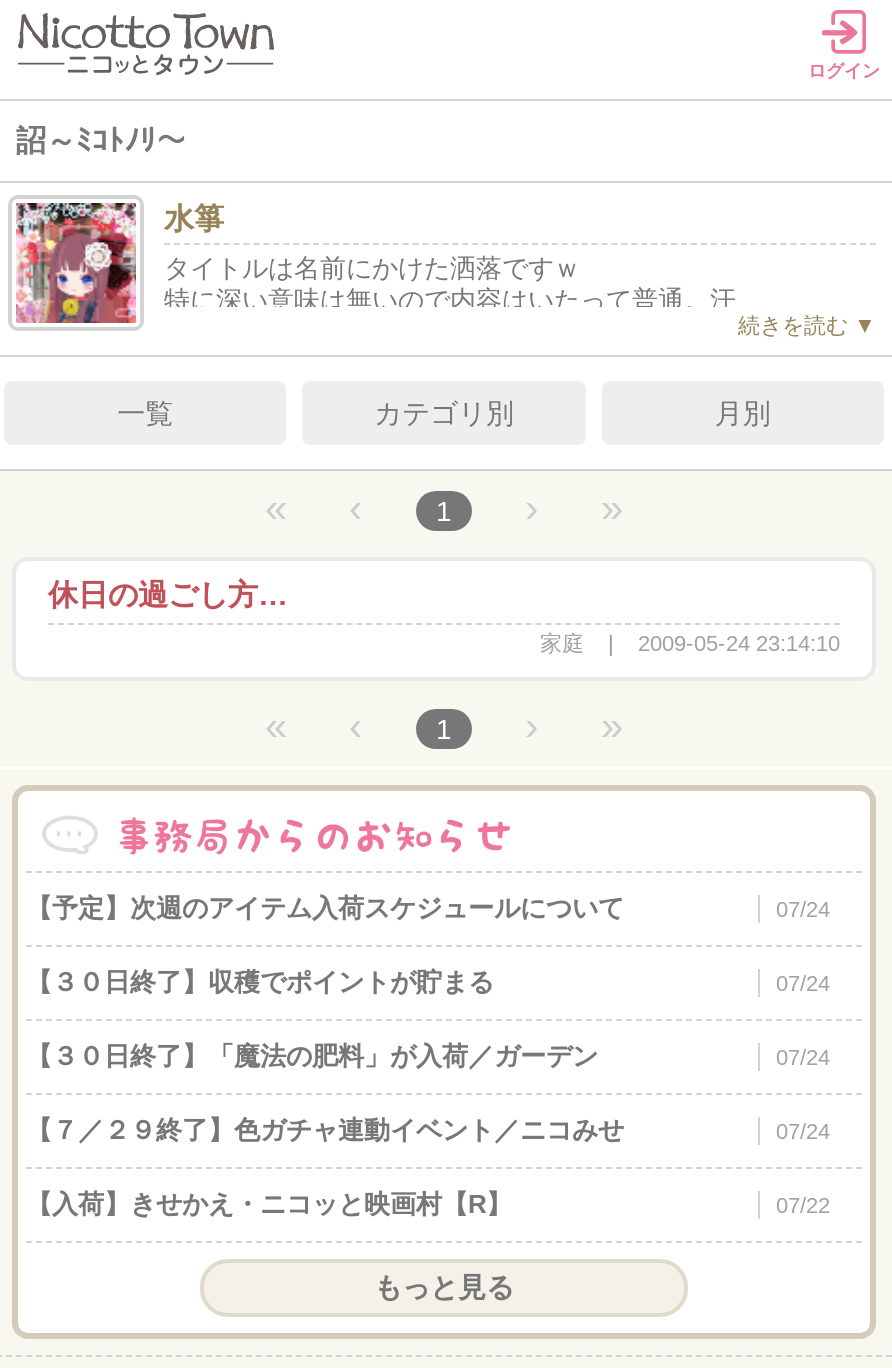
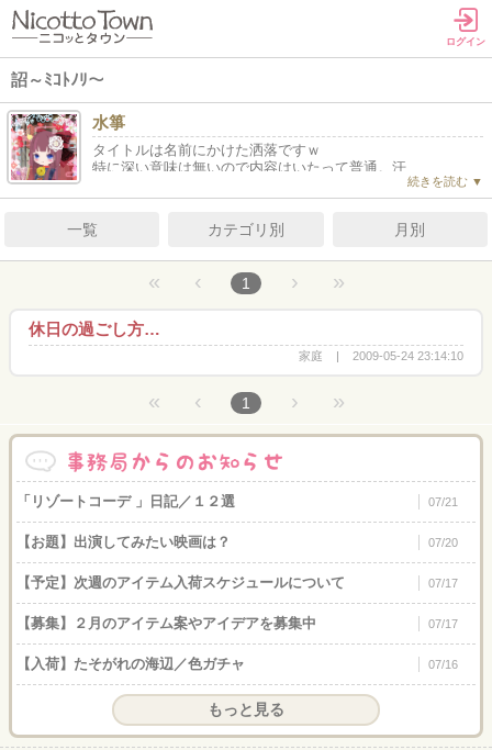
none -> [16,493,458,550] 「リゾートコーデ 」日記／１２選 | 07/21 | 【お題】出演してみたい映画は？ | 07/20
[26,897,830,1219] 07/24 | 【３０日終了】収穫でポイントが貯まる | 07/24 | 【３０日終了】「魔法の肥料」が入荷／ガーデン | 07/24 | 【７／２９終了】色ガチャ連動イベント／ニコみせ | 07/24 | 【入荷】きせかえ・ニコッと映画村【R】 | 07/22 -> [16,576,458,672] 07/17 | 【募集】２月のアイテム案やアイデアを募集中 | 07/17 | 【入荷】たそがれの海辺／色ガチャ | 07/16
moved [26,893,624,923] -> [16,574,345,591]: 【予定】次週のアイテム入荷スケジュールについて

